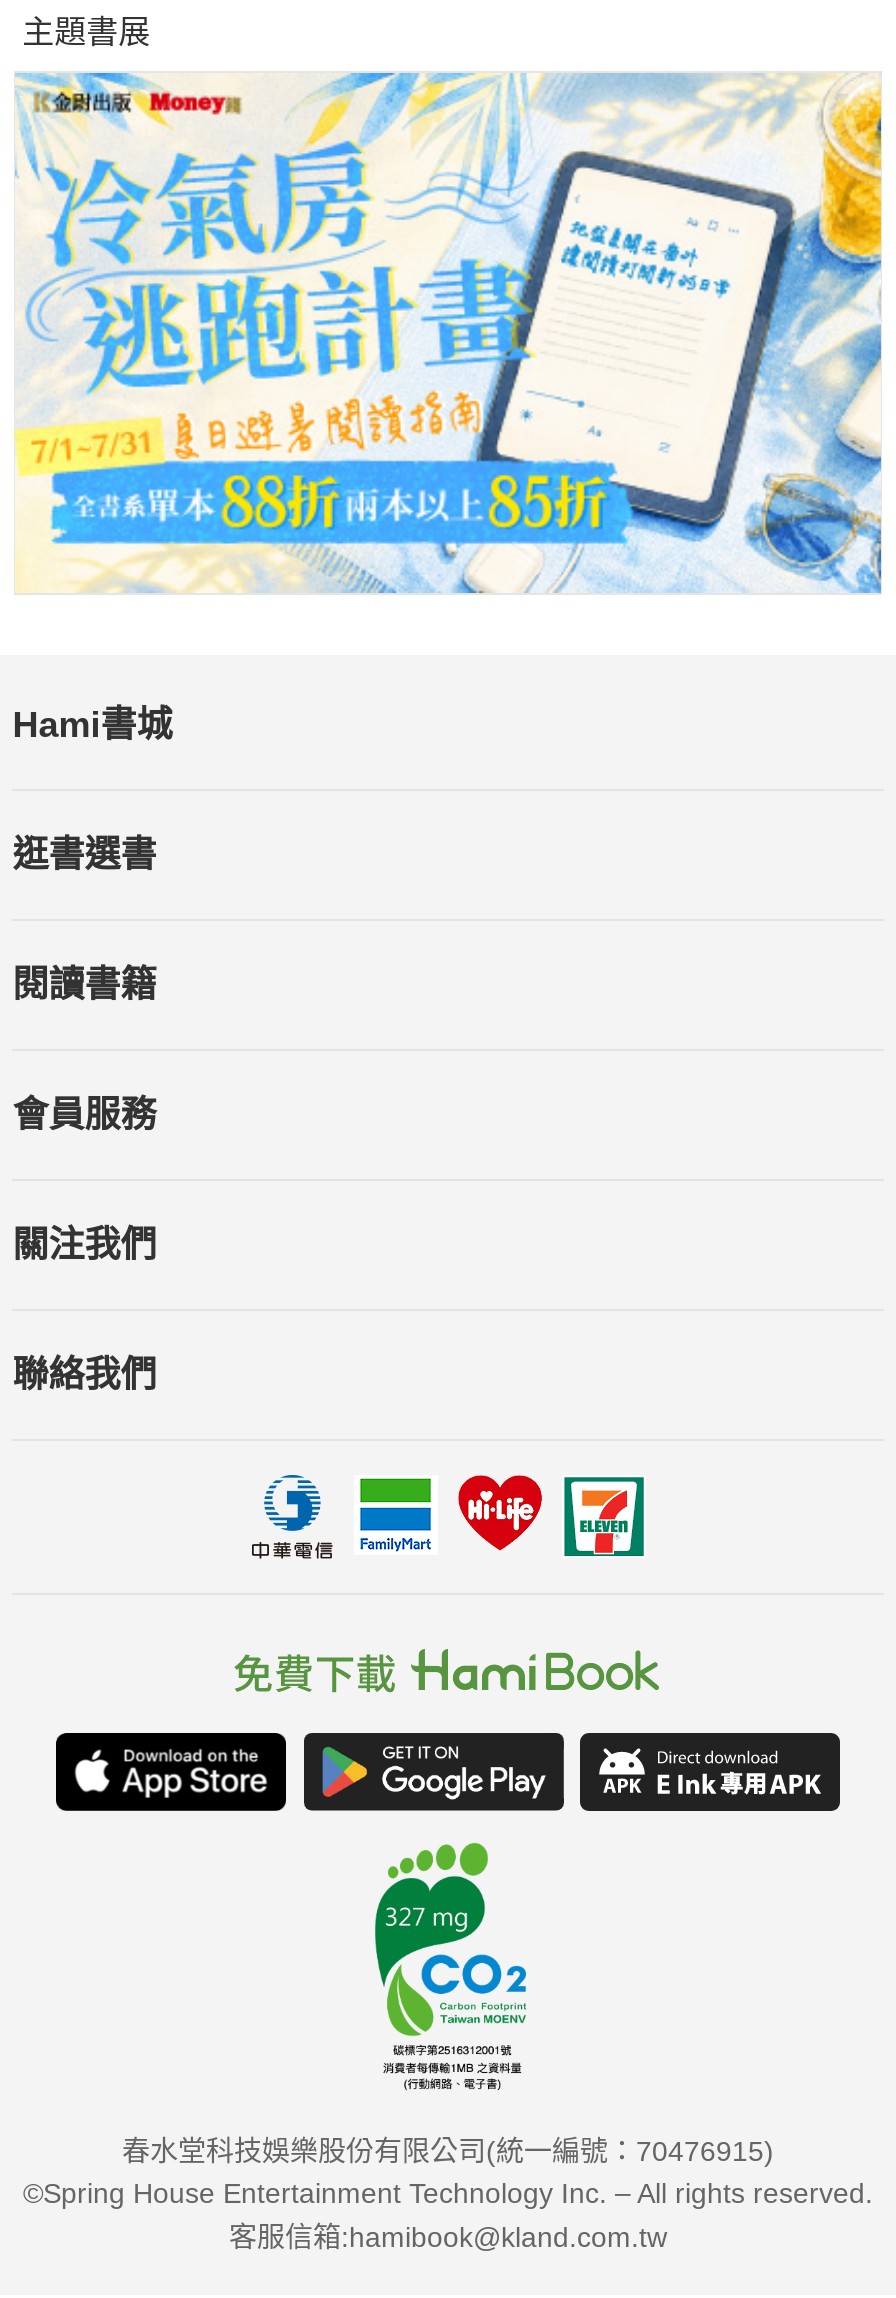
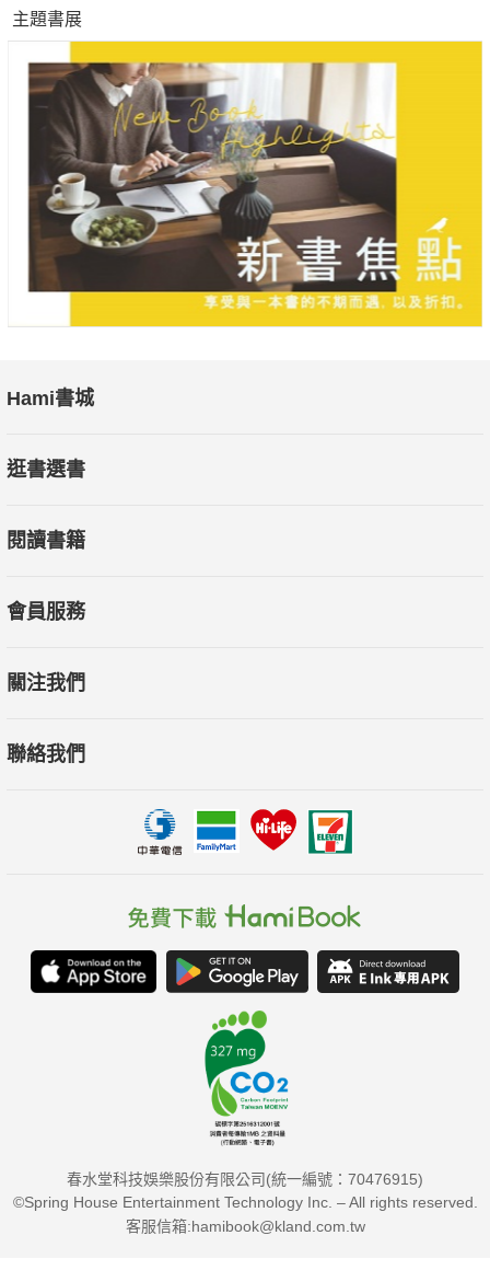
[14,71,884,595] [image] -> [9,41,483,327] [image]

